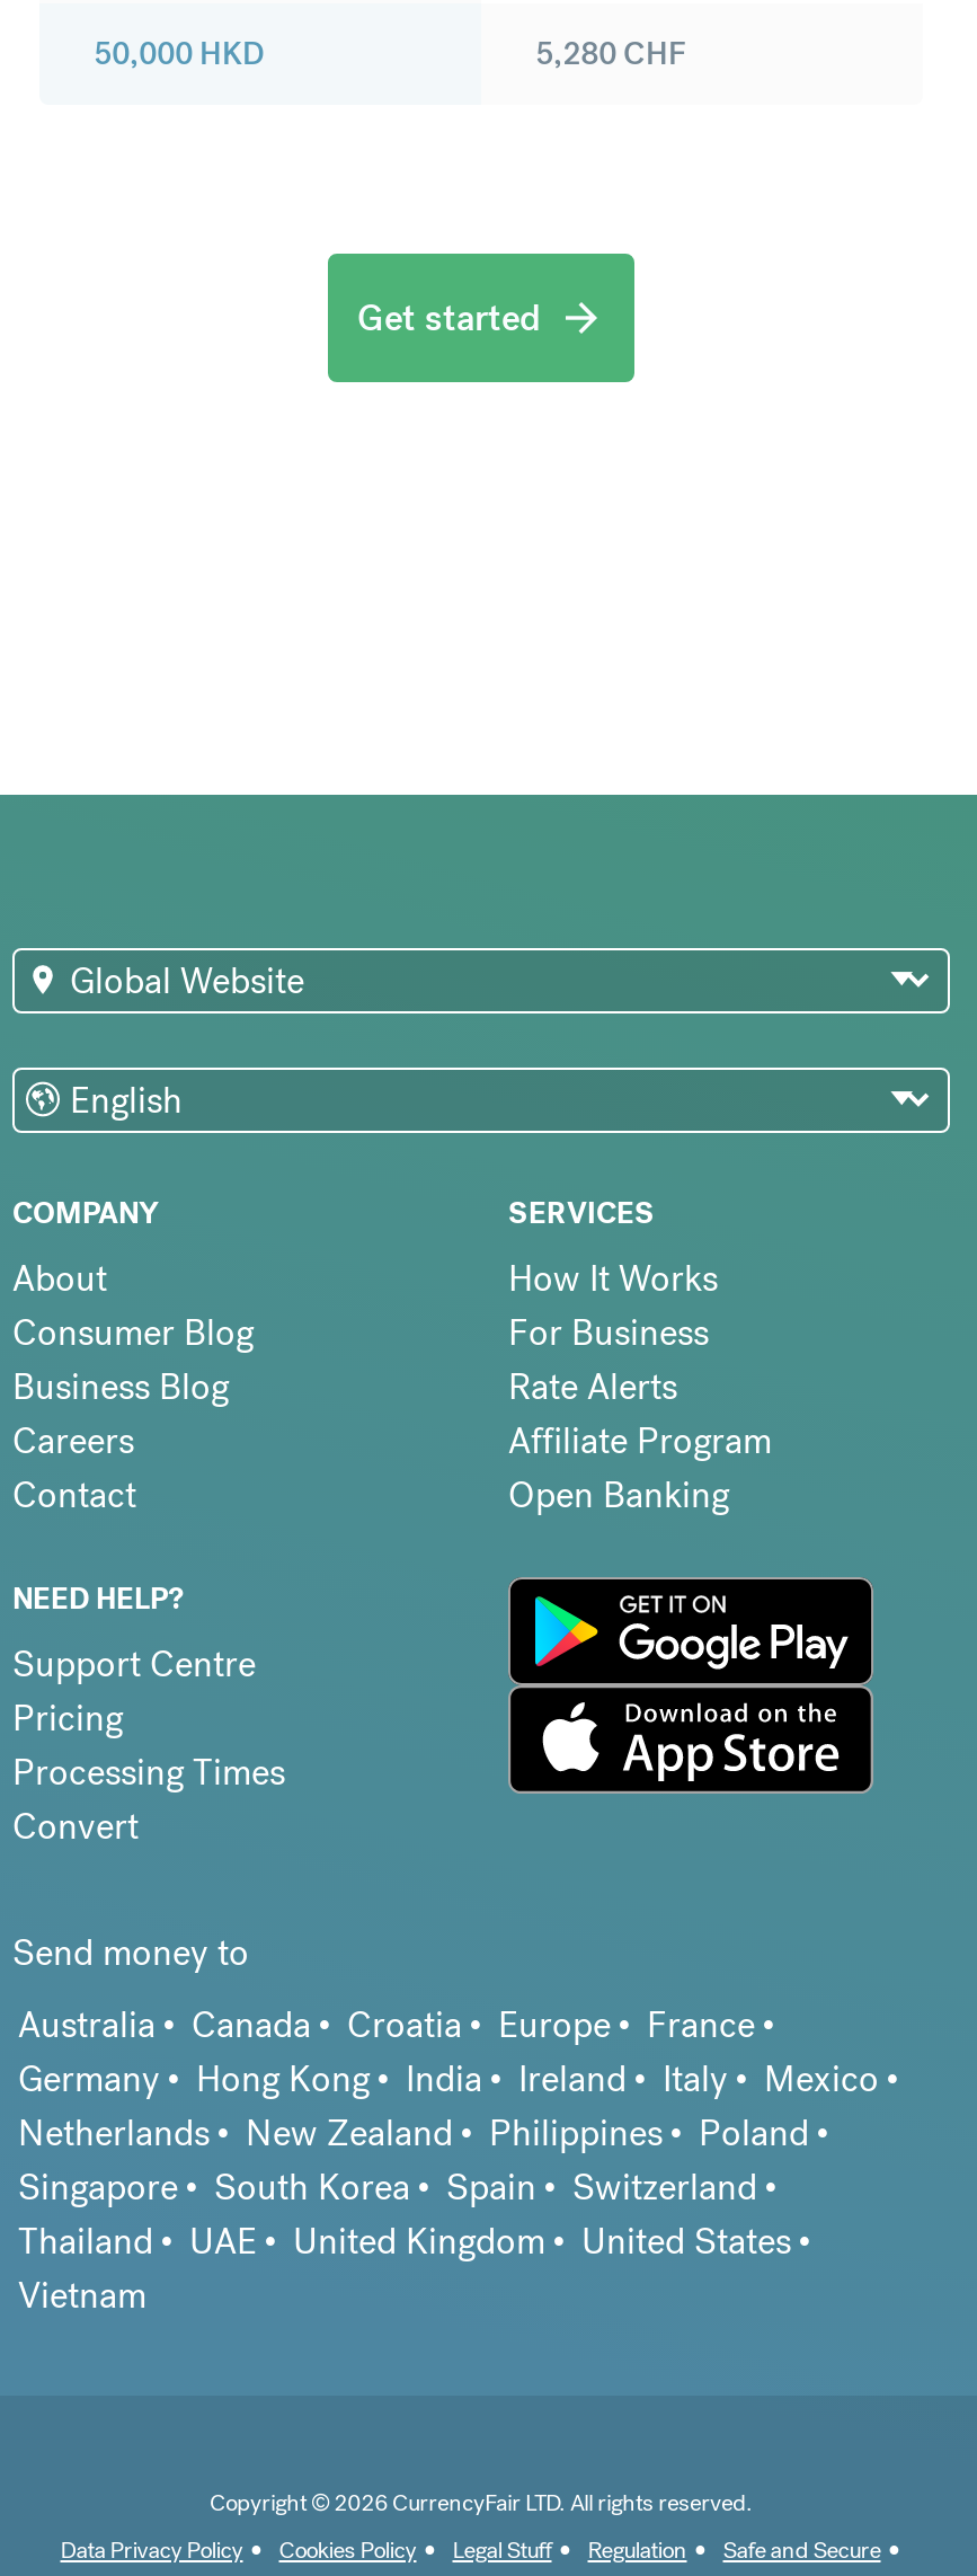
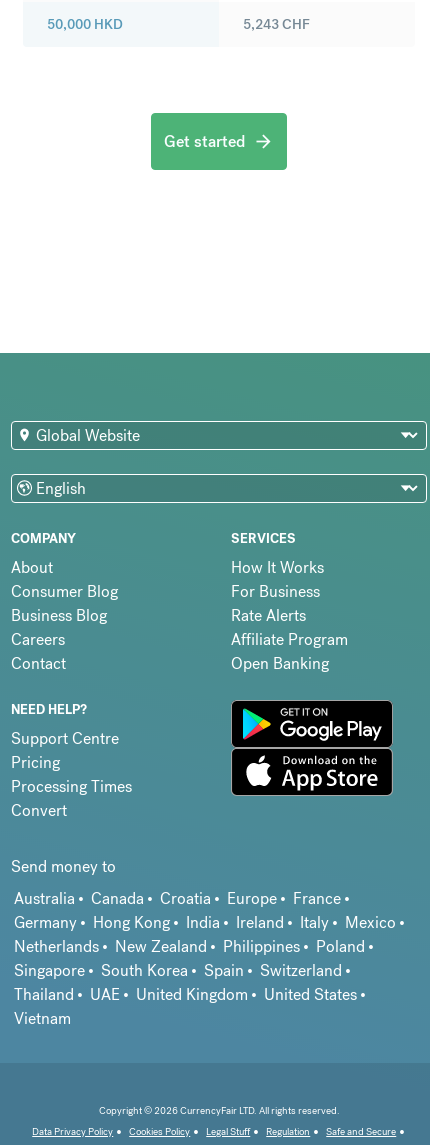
[535,33,686,74] 5,280 CHF -> [243,15,310,33] 5,243 CHF

